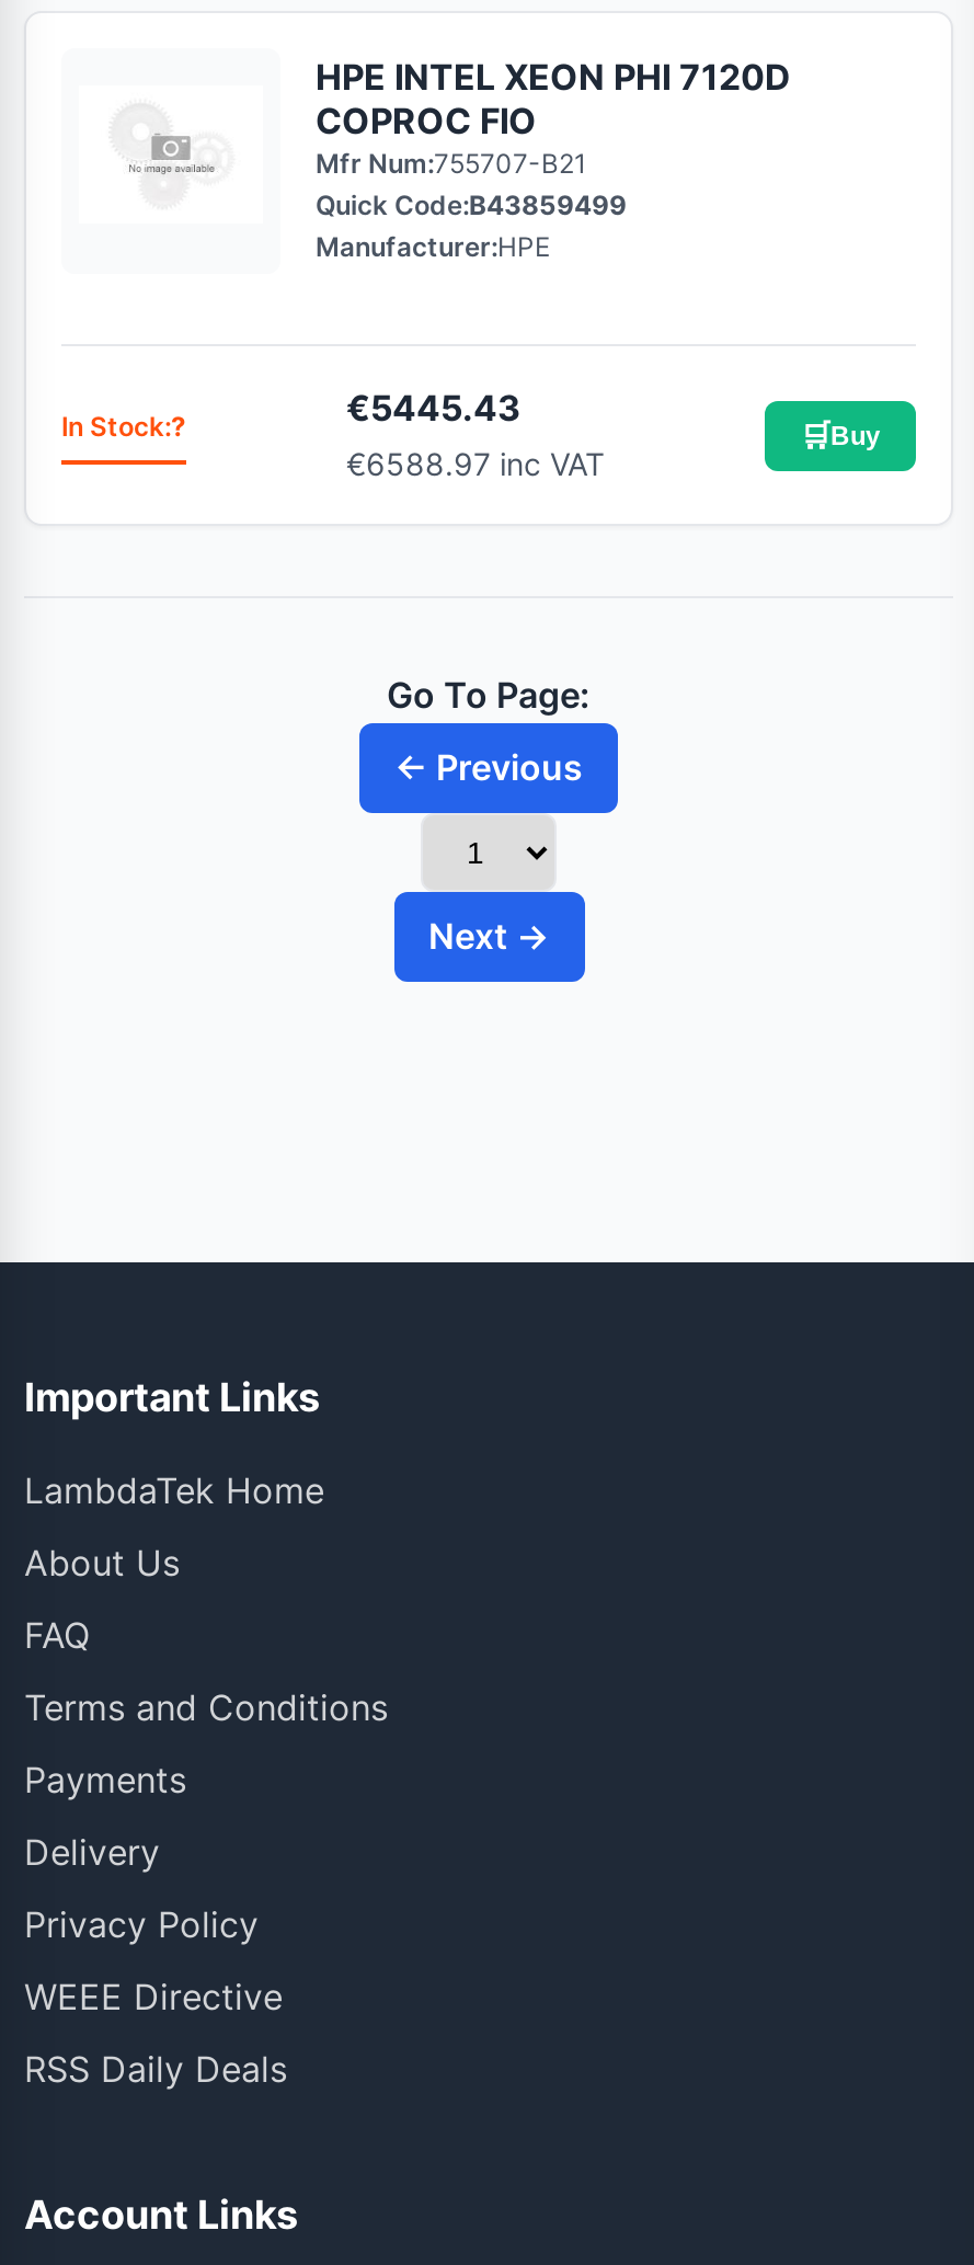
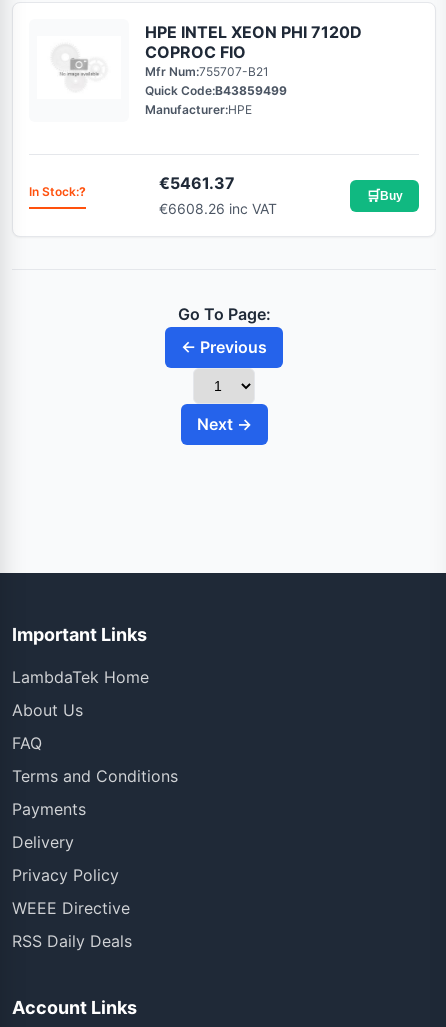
[346,386,522,430] €5445.43 -> [159,173,235,193] €5461.37
[346,445,605,482] €6588.97 inc VAT -> [159,200,277,217] €6608.26 inc VAT

